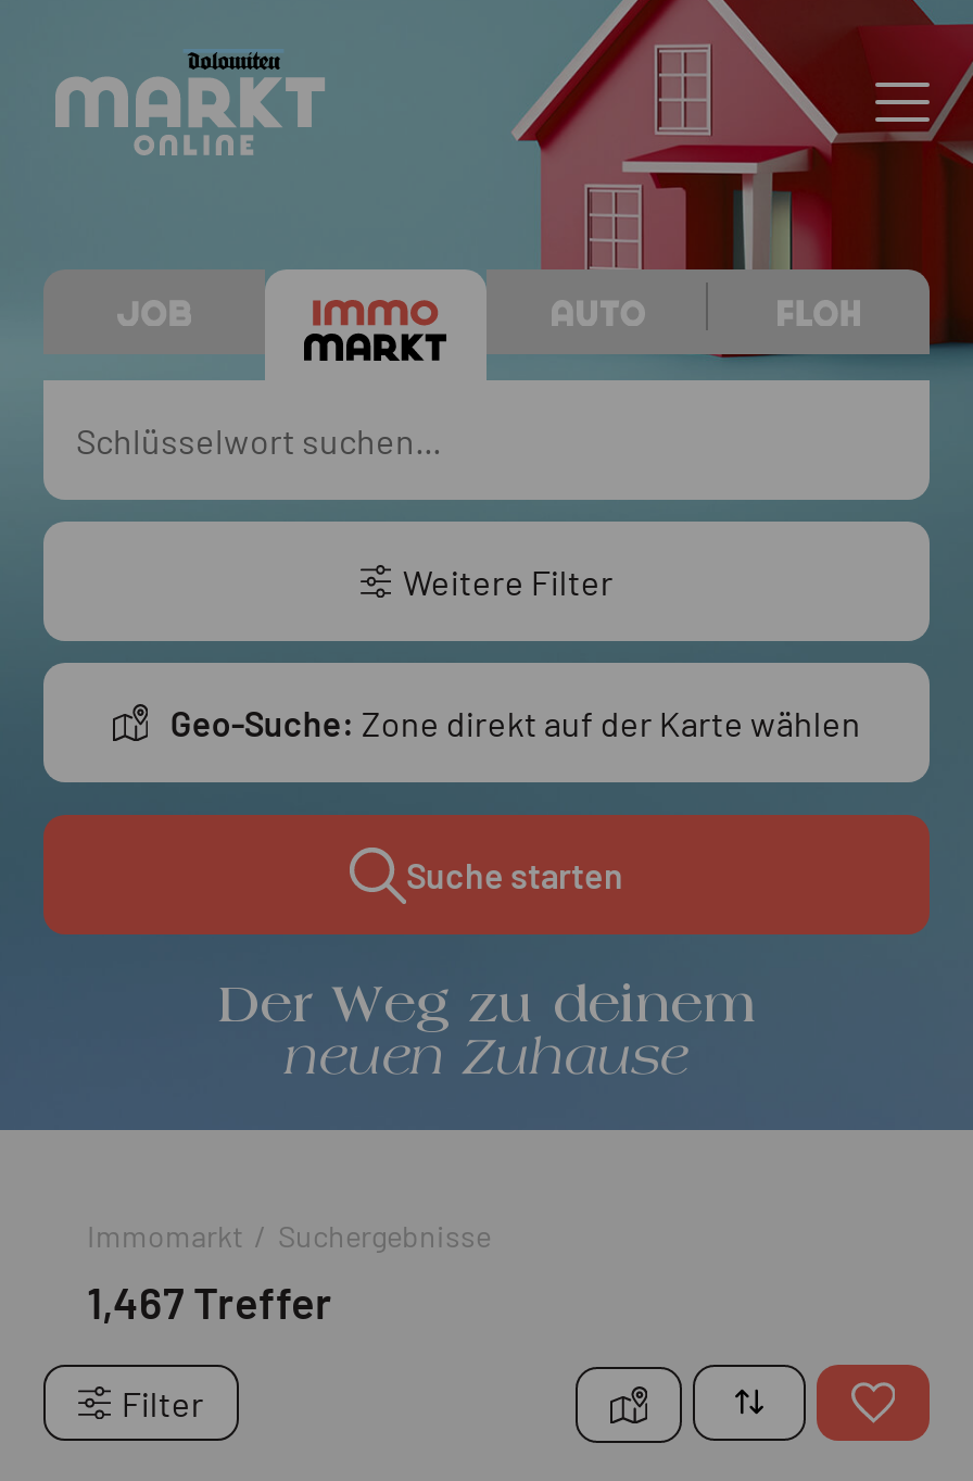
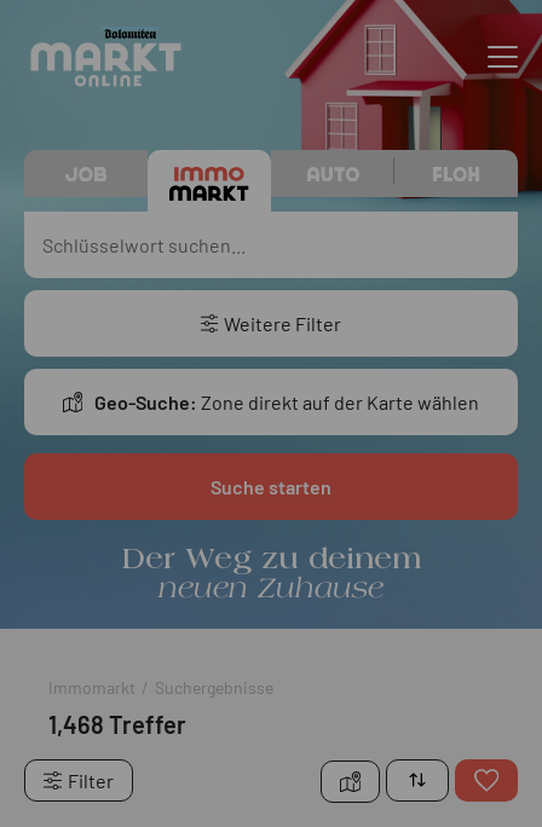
[87,1276,332,1328] 1,467 Treffer -> [48,710,186,739] 1,468 Treffer

